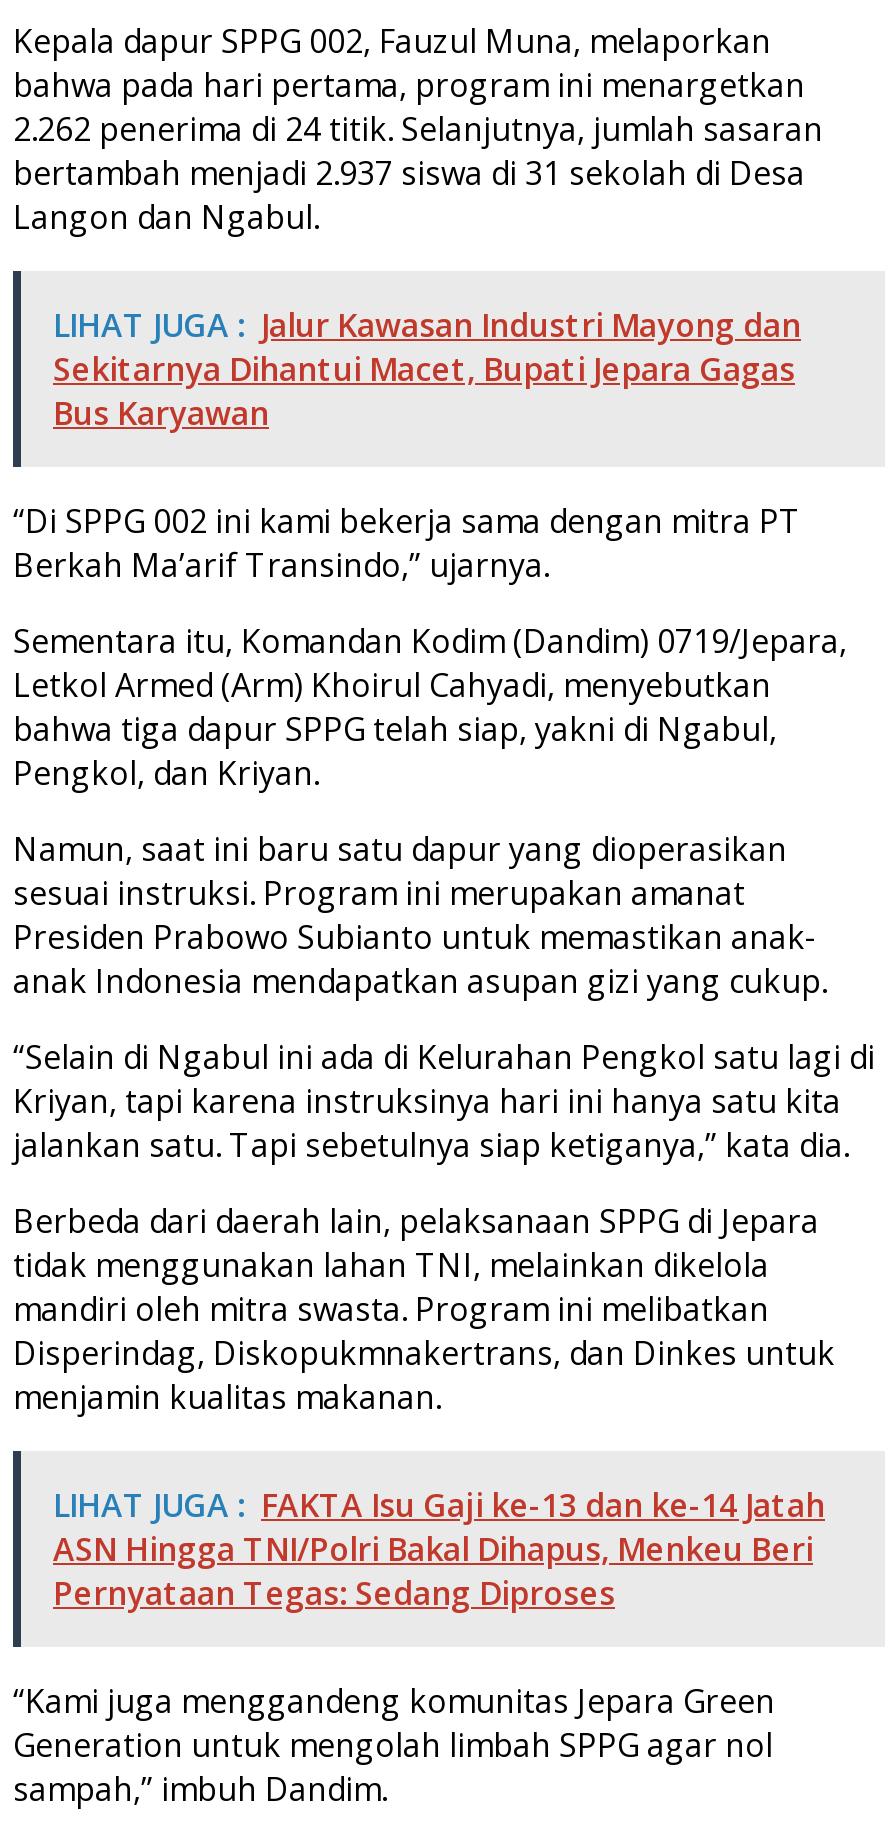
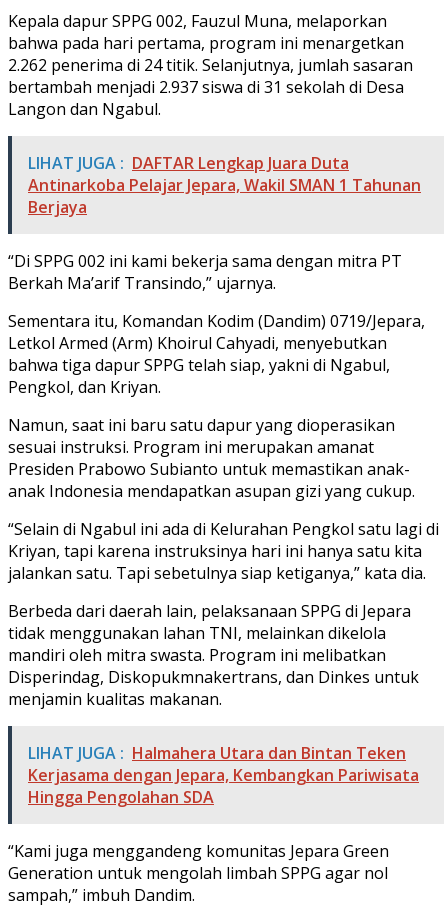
[53,303,801,435] LIHAT JUGA : Jalur Kawasan Industri Mayong dan | Sekitarnya Dihantui Macet, Bupati Jepara Gagas | Bus Karyawan -> [28,152,421,218] LIHAT JUGA : DAFTAR Lengkap Juara Duta | Antinarkoba Pelajar Jepara, Wakil SMAN 1 Tahunan | Berjaya
[53,1483,825,1615] LIHAT JUGA : FAKTA Isu Gaji ke-13 dan ke-14 Jatah | ASN Hingga TNI/Polri Bakal Dihapus, Menkeu Beri | Pernyataan Tegas: Sedang Diproses -> [28,742,419,808] LIHAT JUGA : Halmahera Utara dan Bintan Teken | Kerjasama dengan Jepara, Kembangkan Pariwisata | Hingga Pengolahan SDA

